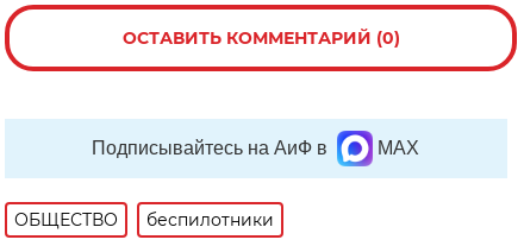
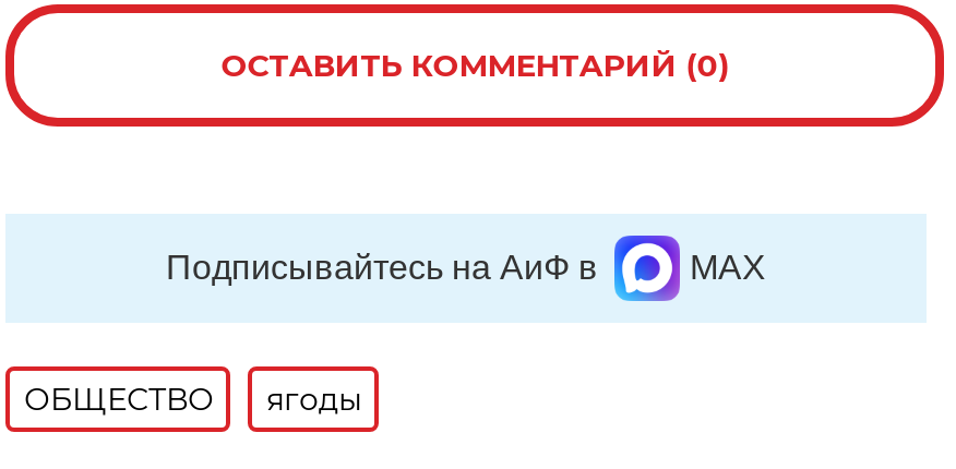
[147,209,274,230] беспилотники -> [266,379,362,419] ягоды

